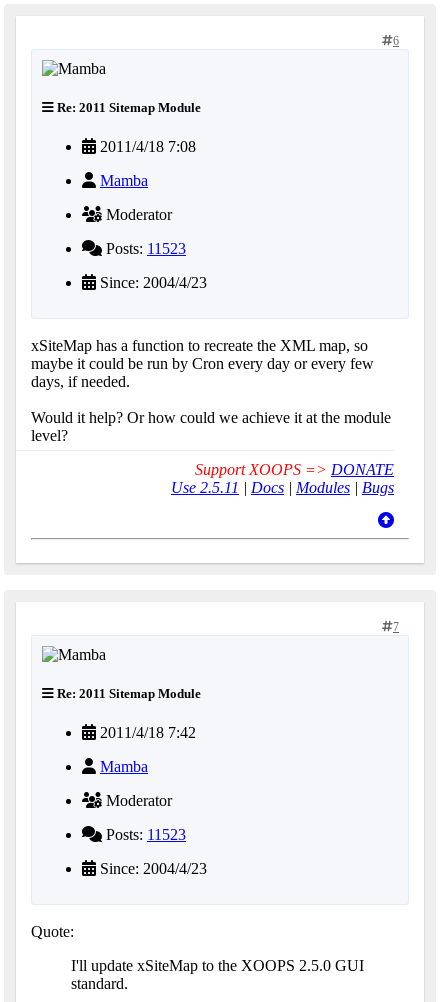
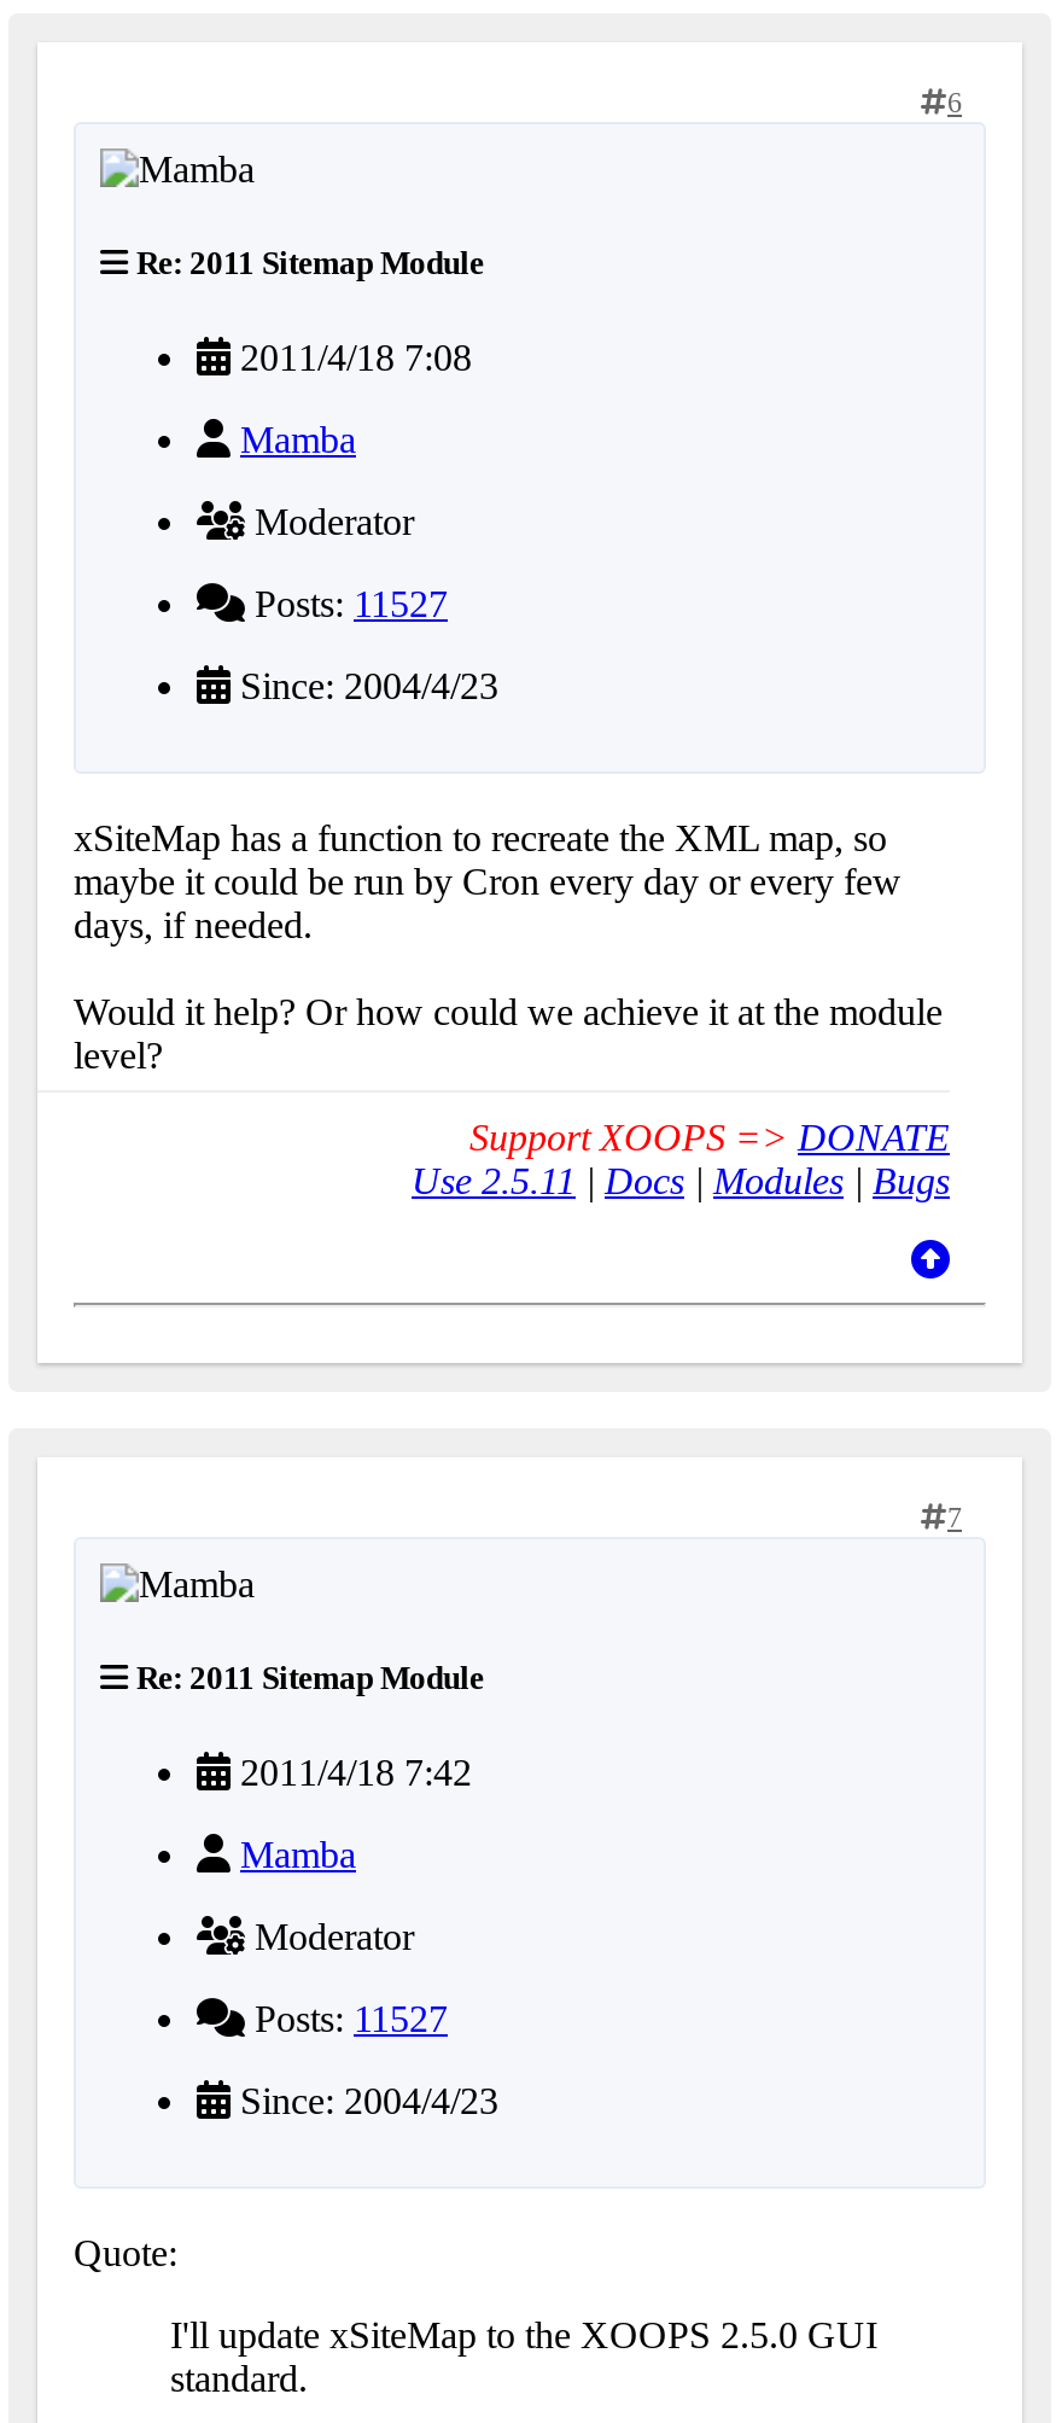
[102,240,186,257] Posts: 11523 -> [245,583,448,624] Posts: 11527
[102,826,186,843] Posts: 11523 -> [245,1999,448,2040] Posts: 11527

